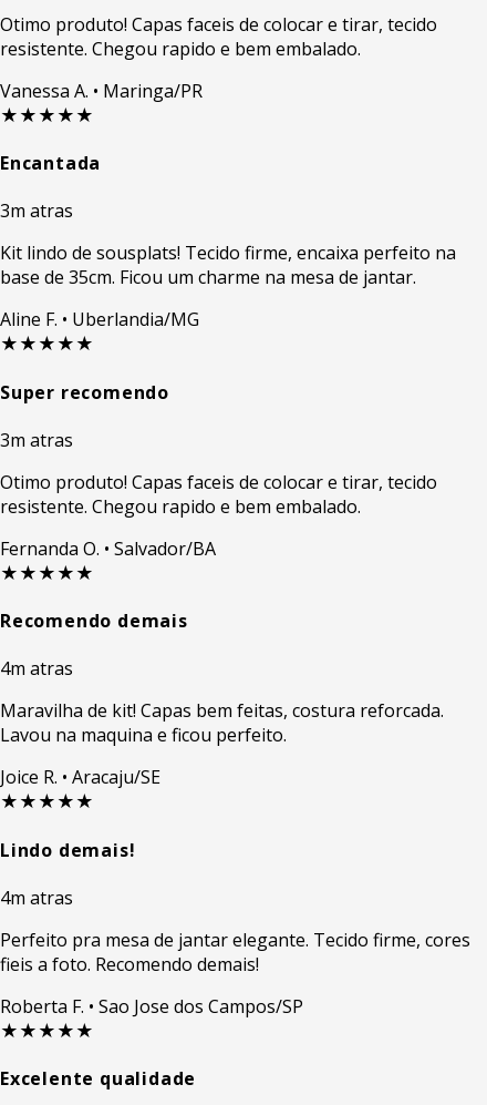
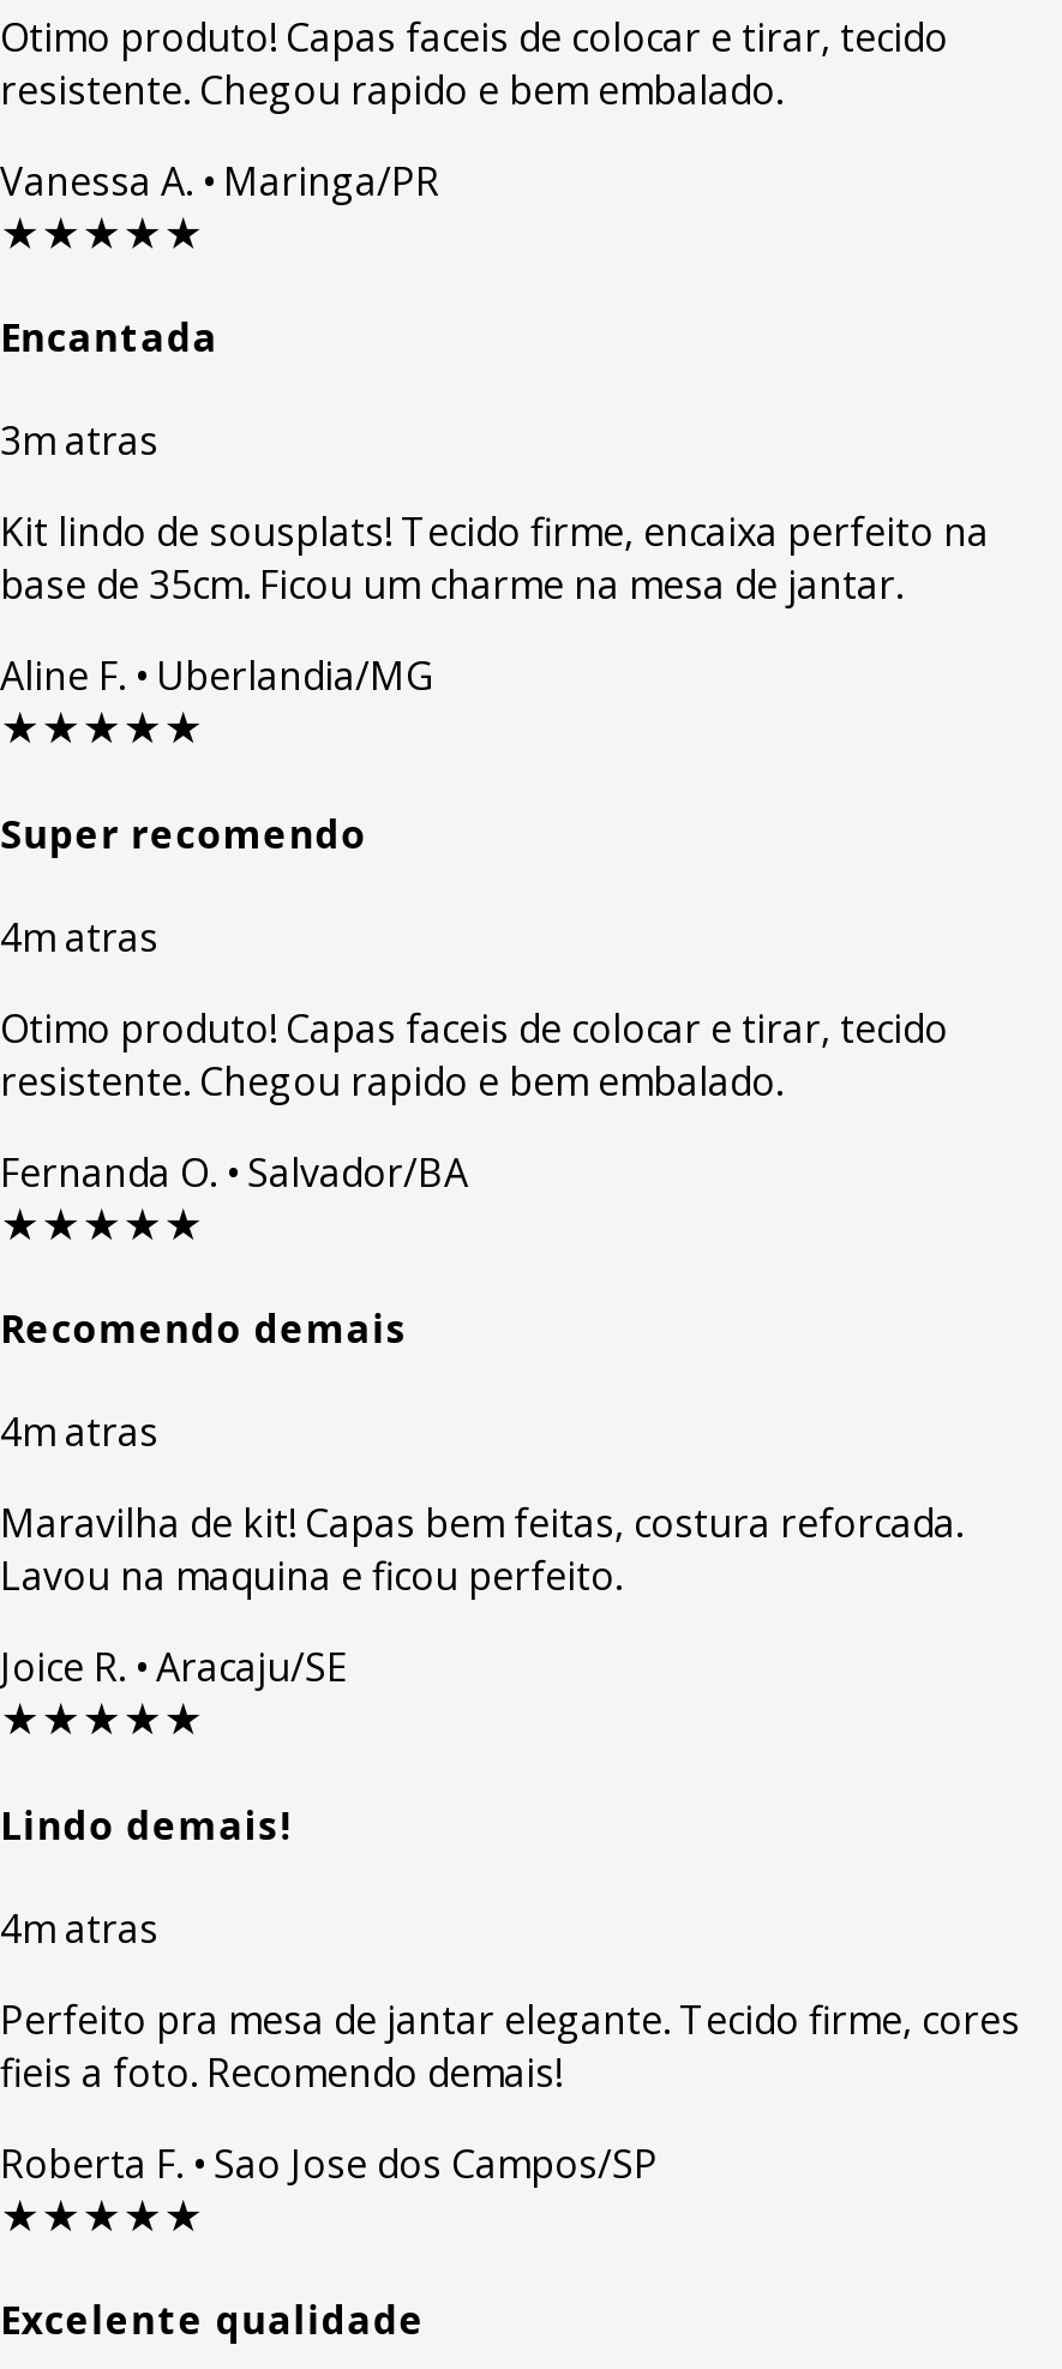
[0,428,73,452] 3m atras -> [0,911,158,963] 4m atras

